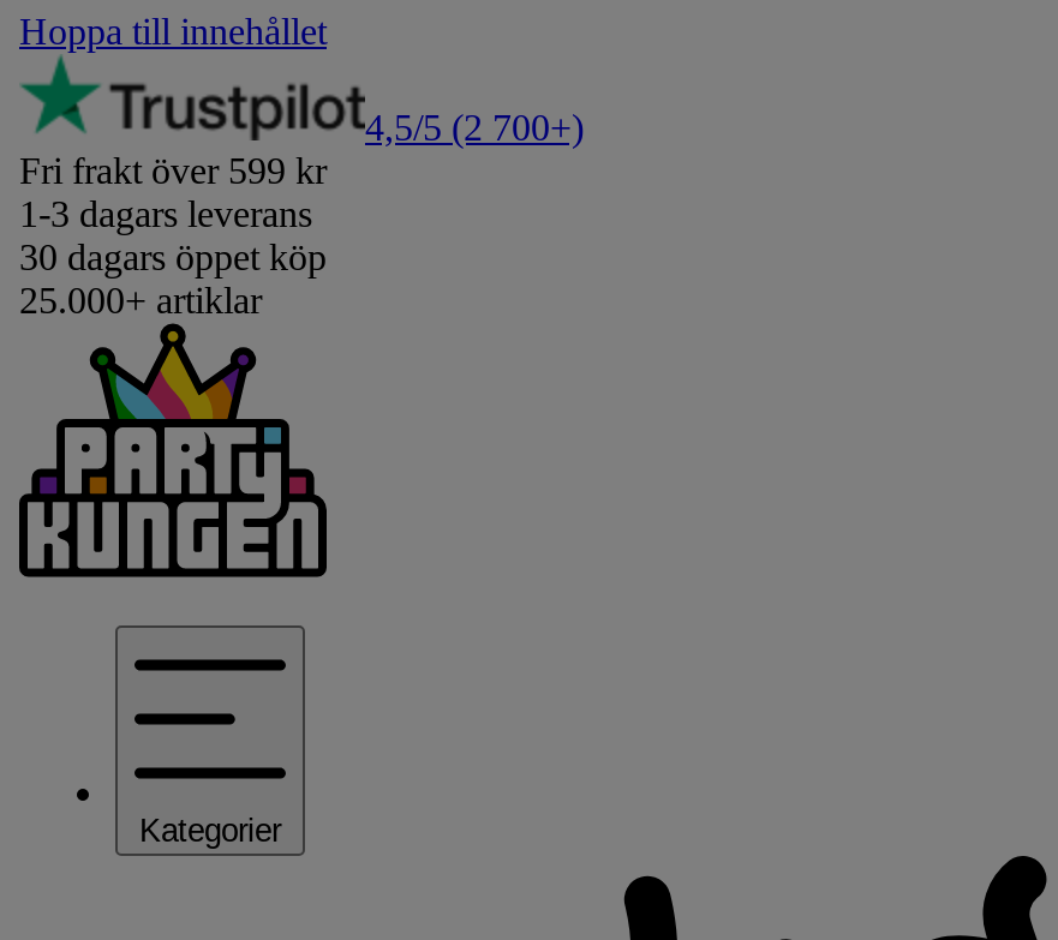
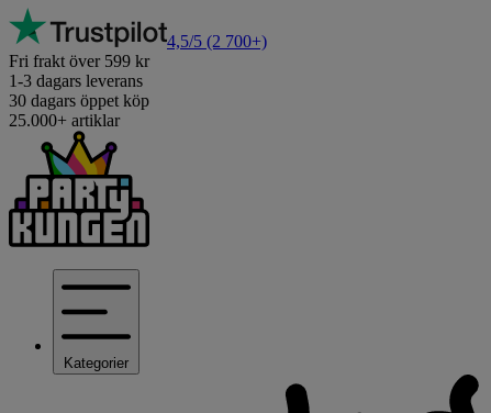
[19,11,327,52] Hoppa till innehållet -> none

